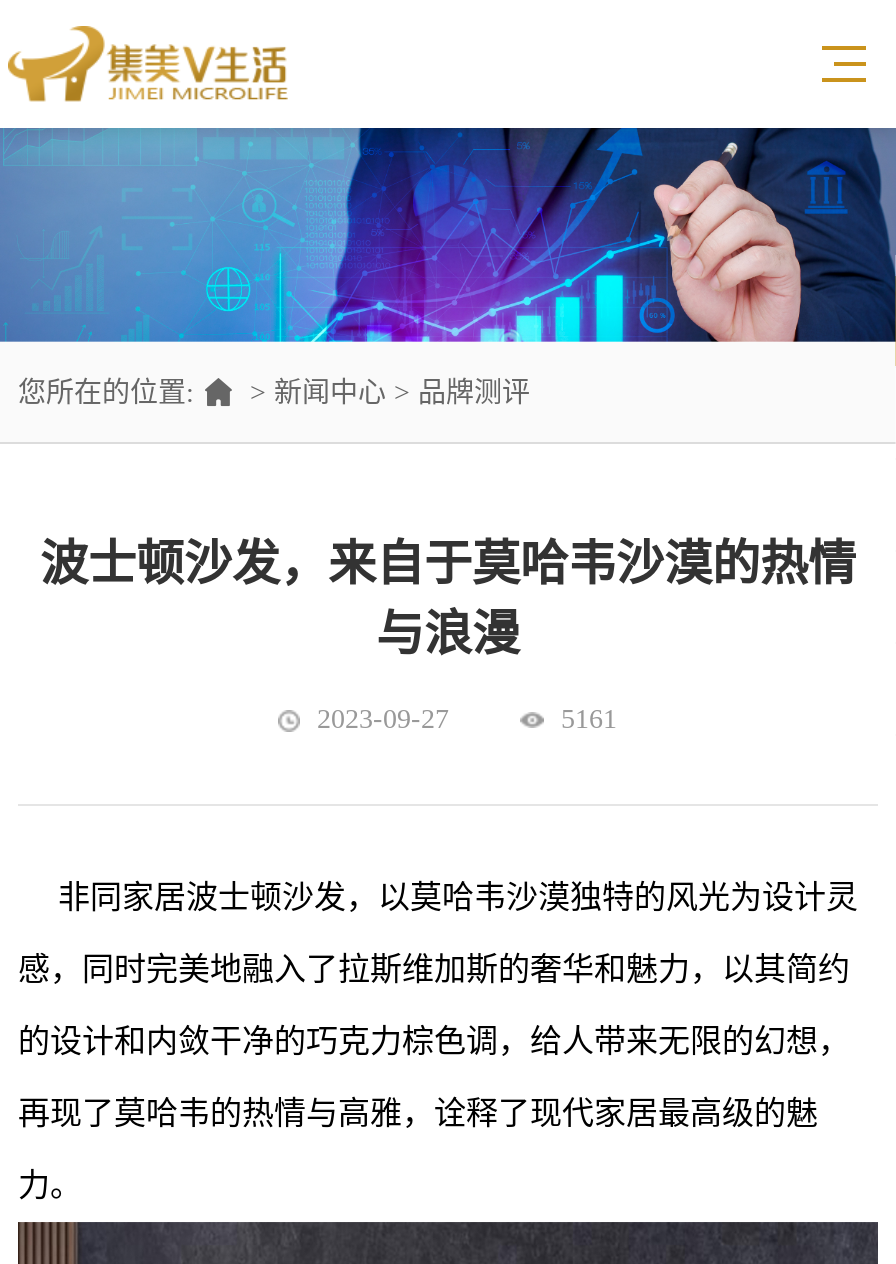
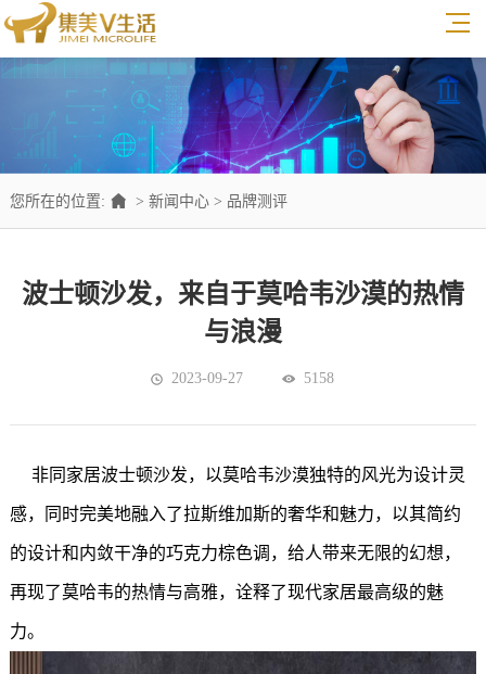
[561,704,617,734] 5161 -> [304,370,335,386] 5158

